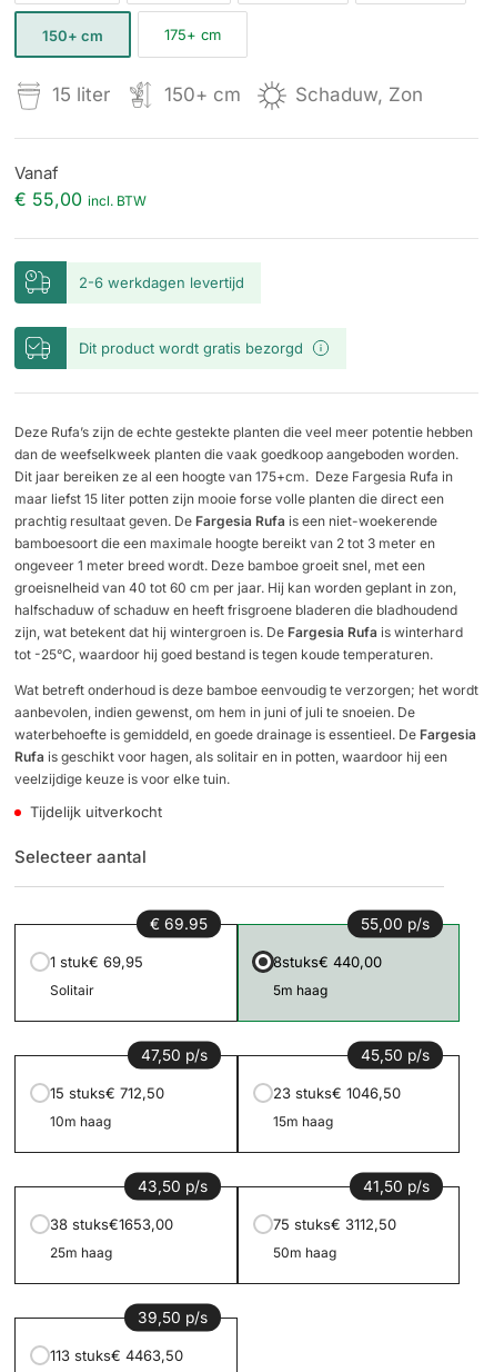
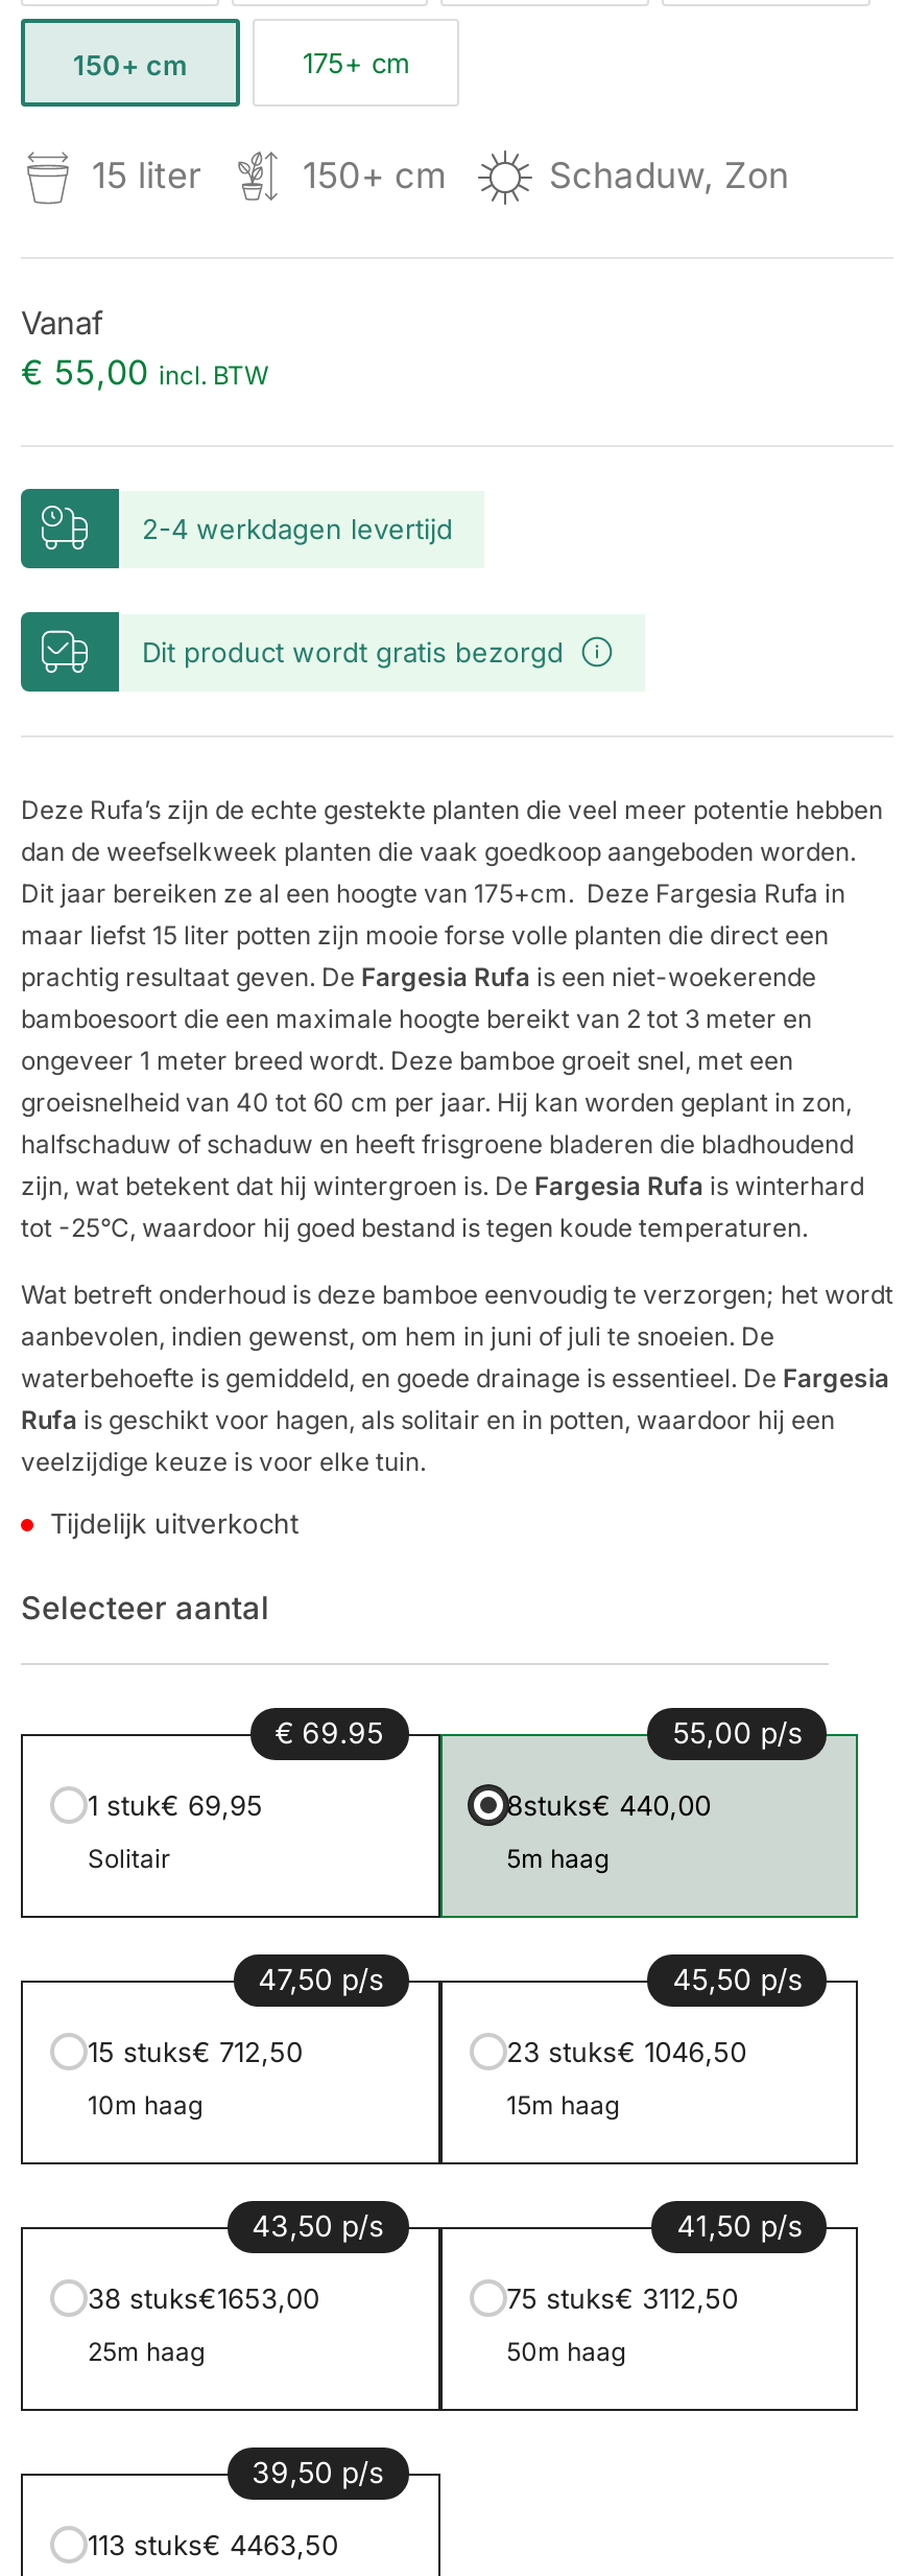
[79,273,244,291] 2-6 werkdagen levertijd -> [142,512,453,545] 2-4 werkdagen levertijd

